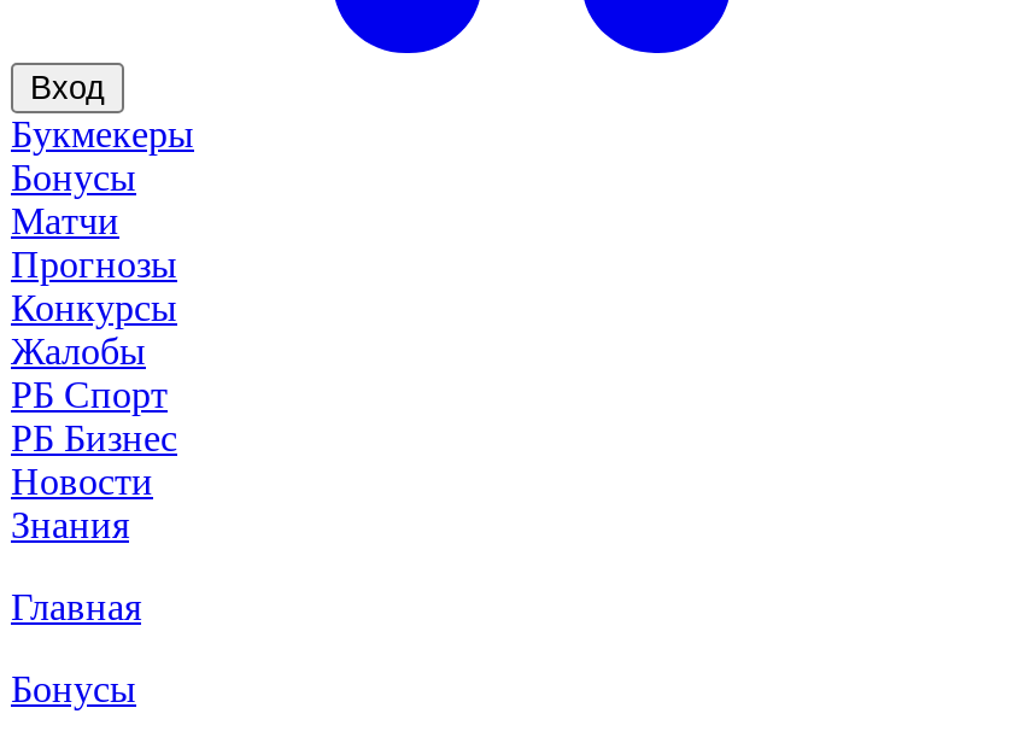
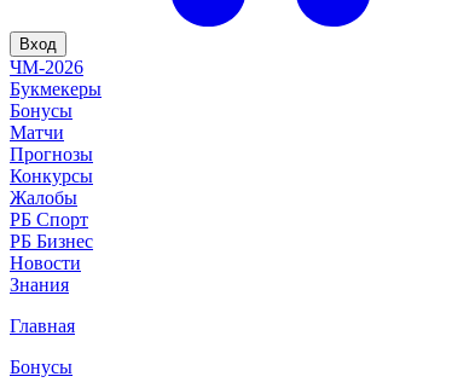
none -> [10,57,83,77] ЧМ-2026

